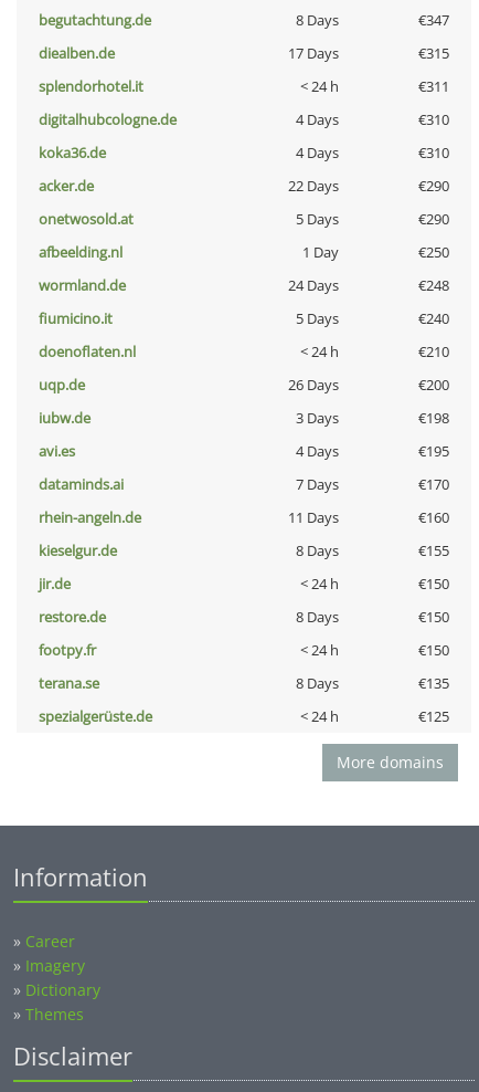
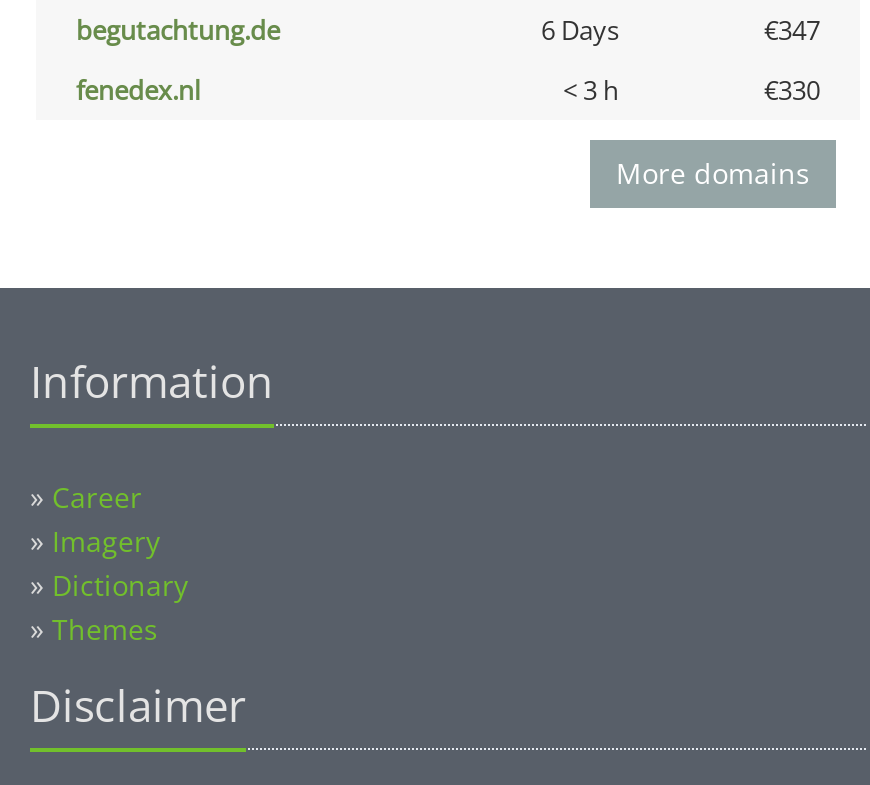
[295,10,338,30] 8 Days -> [541,12,619,48] 6 Days
[39,43,449,726] diealben.de | 17 Days | €315 | splendorhotel.it | < 24 h | €311 | digitalhubcologne.de | 4 Days | €310 | koka36.de | 4 Days | €310 | acker.de | 22 Days | €290 | onetwosold.at | 5 Days | €290 | afbeelding.nl | 1 Day | €250 | wormland.de | 24 Days | €248 | fiumicino.it | 5 Days | €240 | doenoflaten.nl | < 24 h | €210 | uqp.de | 26 Days | €200 | iubw.de | 3 Days | €198 | avi.es | 4 Days | €195 | dataminds.ai | 7 Days | €170 | rhein-angeln.de | 11 Days | €160 | kieselgur.de | 8 Days | €155 | jir.de | < 24 h | €150 | restore.de | 8 Days | €150 | footpy.fr | < 24 h | €150 | terana.se | 8 Days | €135 | spezialgerüste.de | < 24 h | €125 -> [76,72,820,108] fenedex.nl | < 3 h | €330

